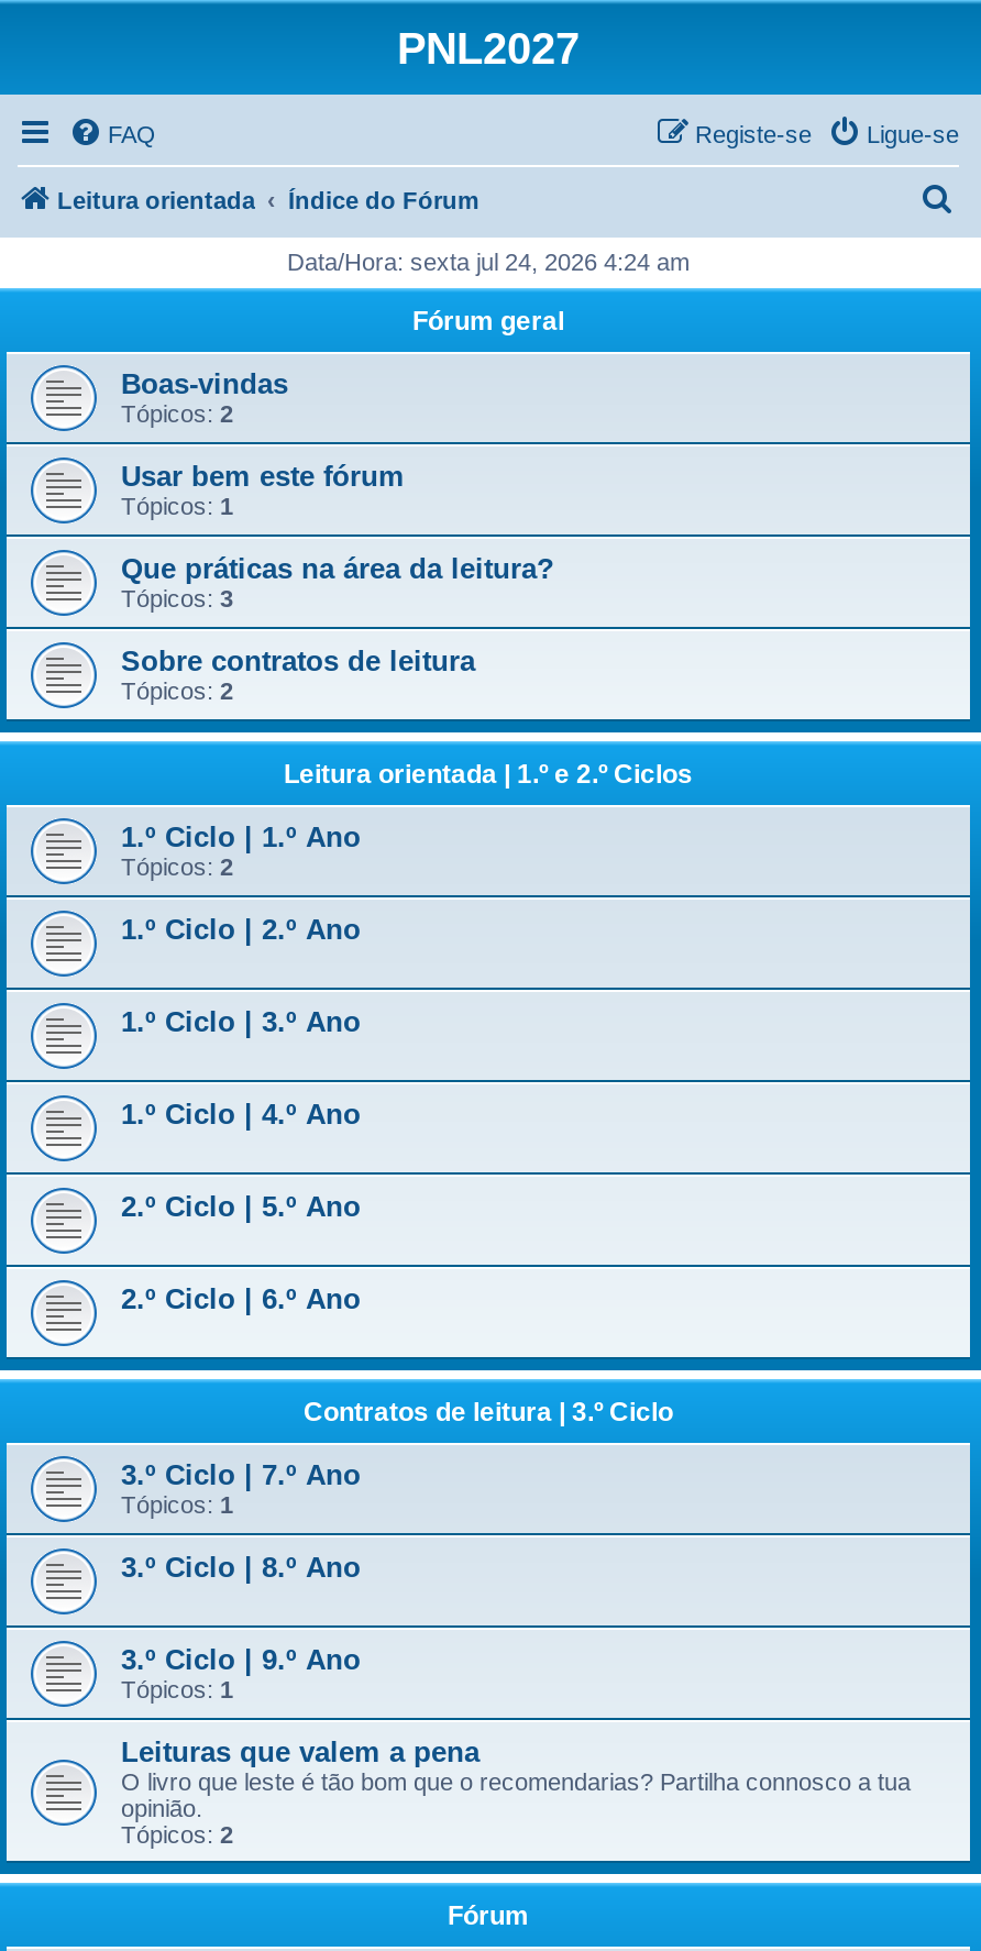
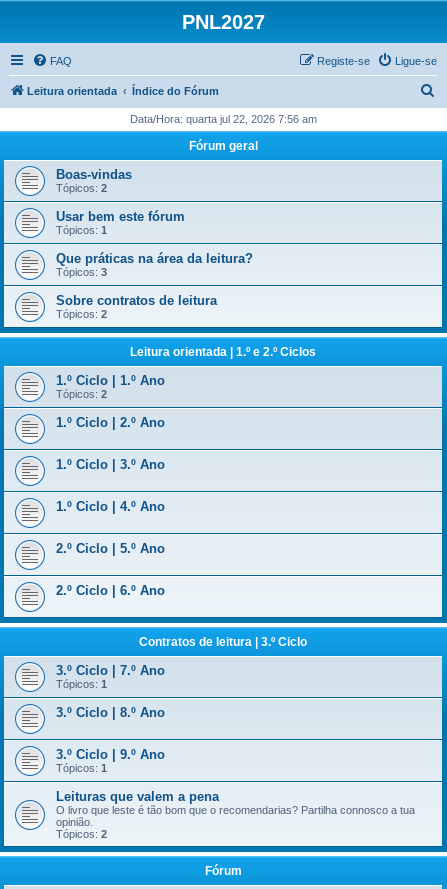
[287,249,690,275] Data/Hora: sexta jul 24, 2026 4:24 am -> [129,113,316,125] Data/Hora: quarta jul 22, 2026 7:56 am

